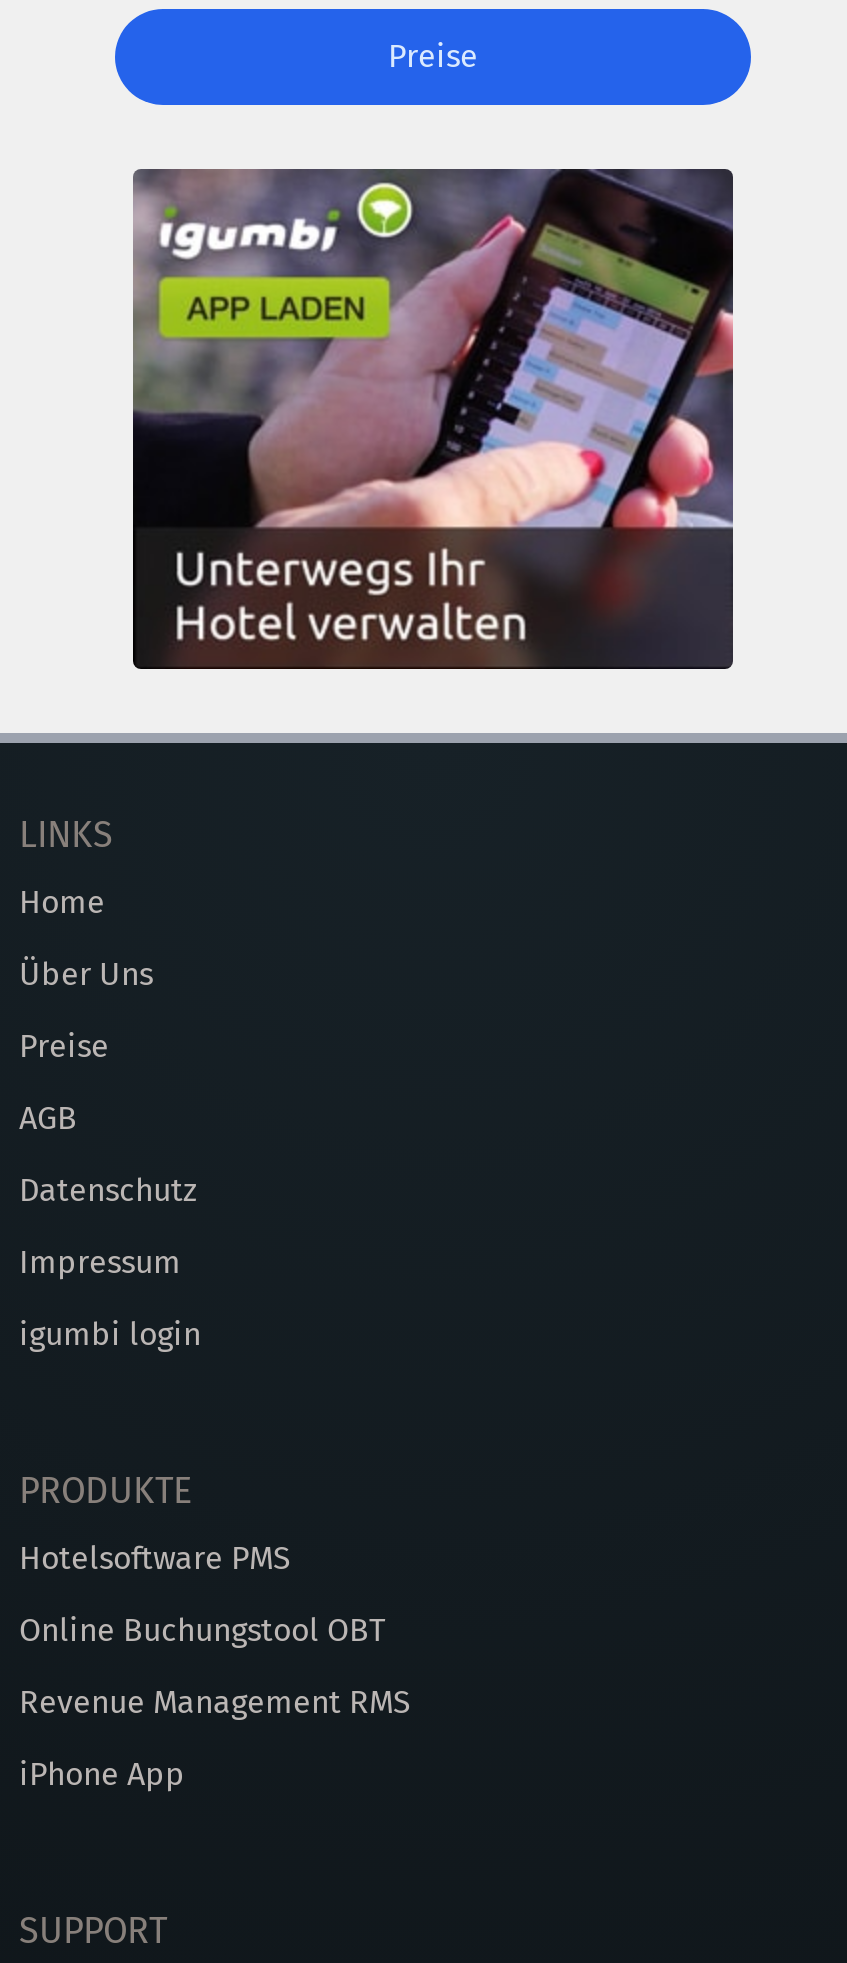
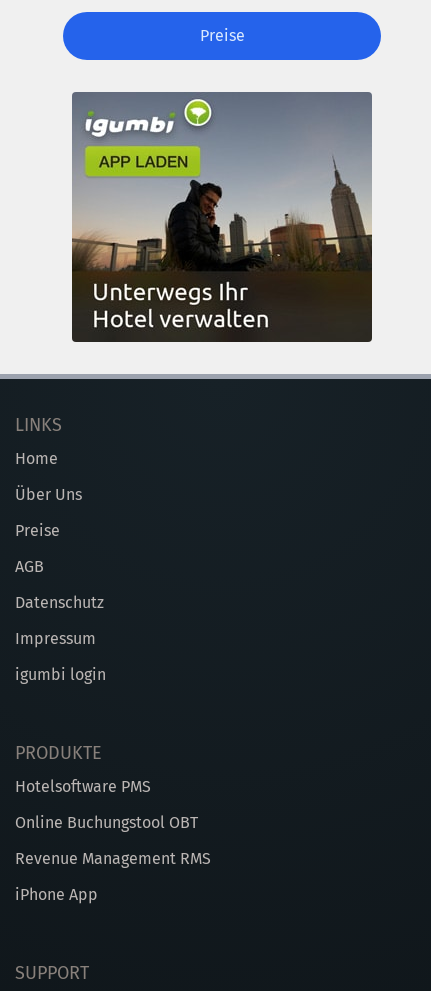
[131,167,735,667] [image] -> [71,91,373,341] [image]

